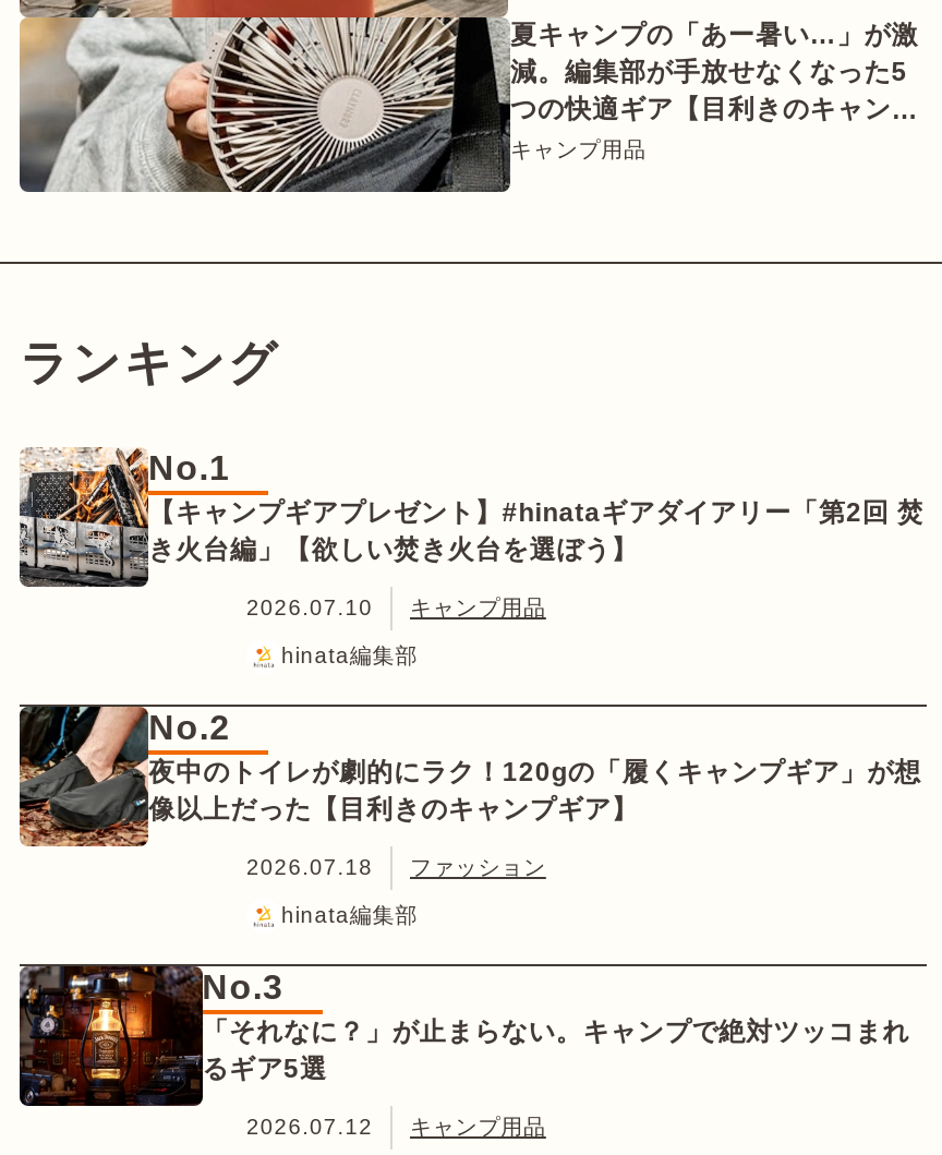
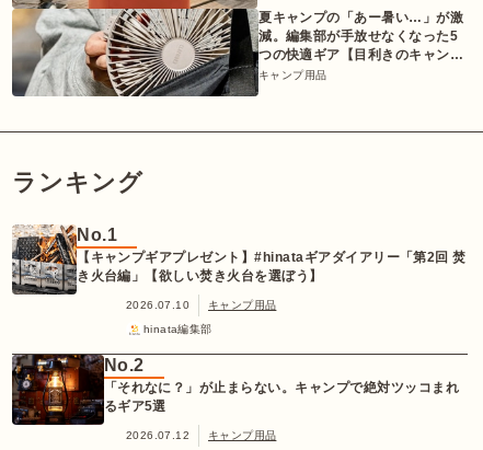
[17,705,921,1007] [image] | 夜中のトイレが劇的にラク！120gの「履くキャンプギア」が想 | 像以上だった【目利きのキャンプギア】 | 2026.07.18 | ファッション | hinata編集部 | No.3 -> none

